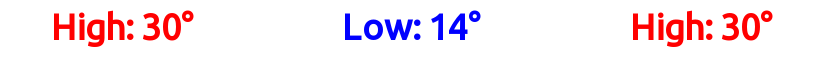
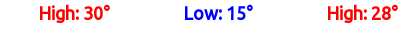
[342,6,774,46] Low: 14° | High: 30° -> [182,3,398,23] Low: 15° | High: 28°

